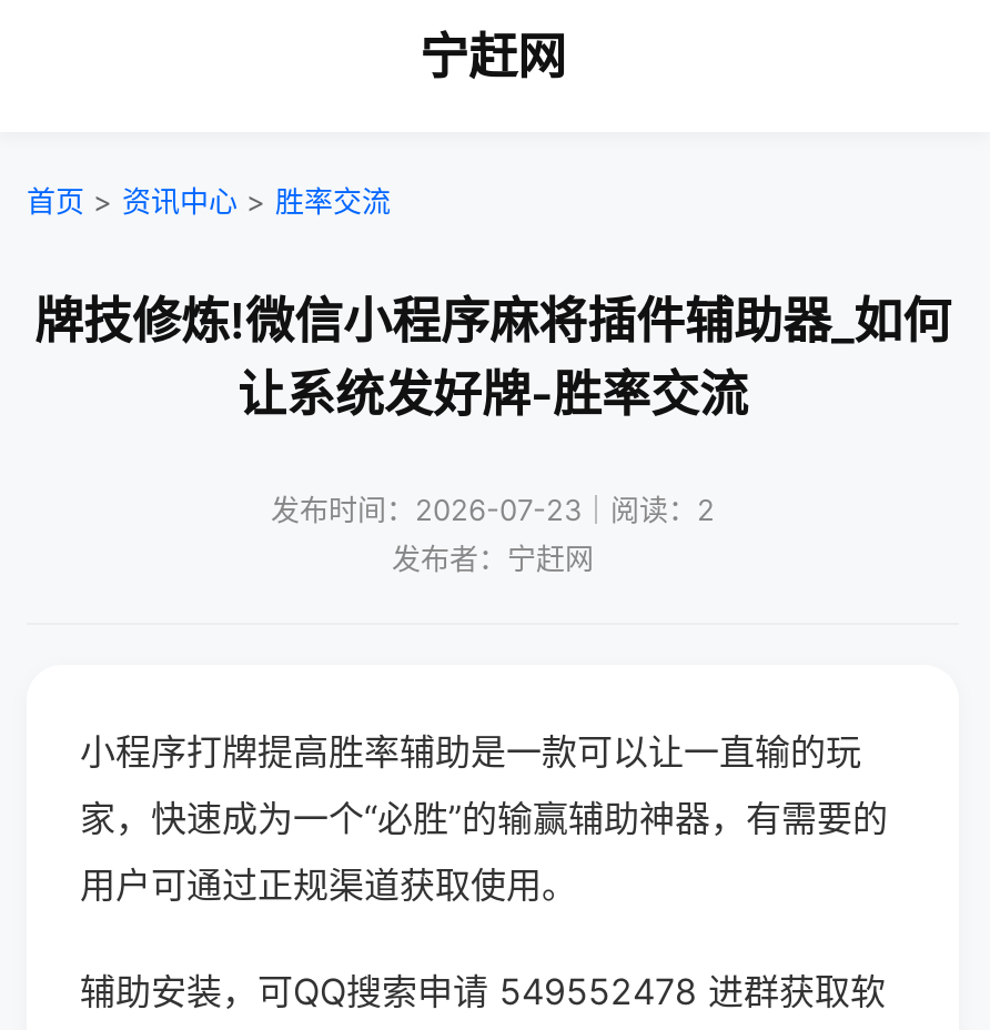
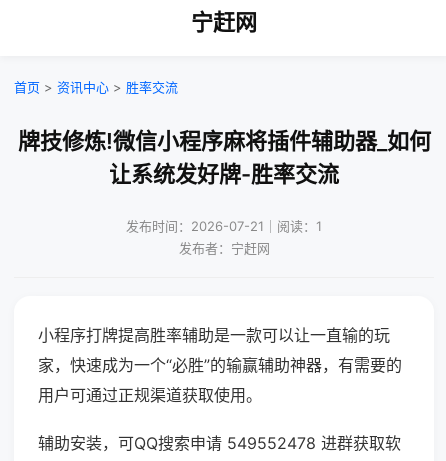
[271,492,715,527] 发布时间：2026-07-23｜阅读：2 -> [126,218,322,234] 发布时间：2026-07-21｜阅读：1

